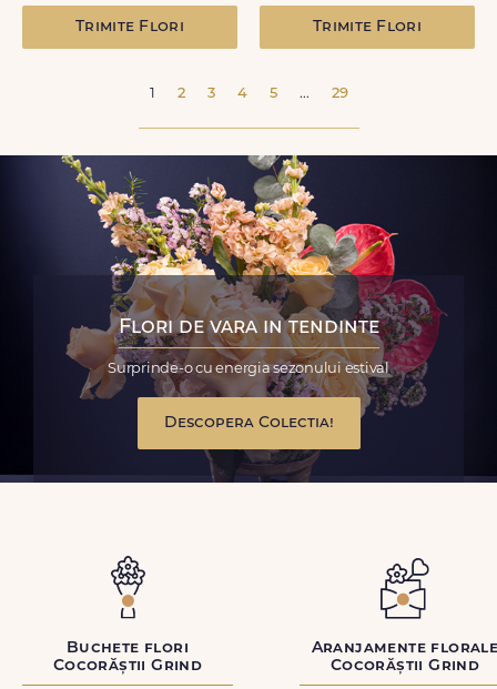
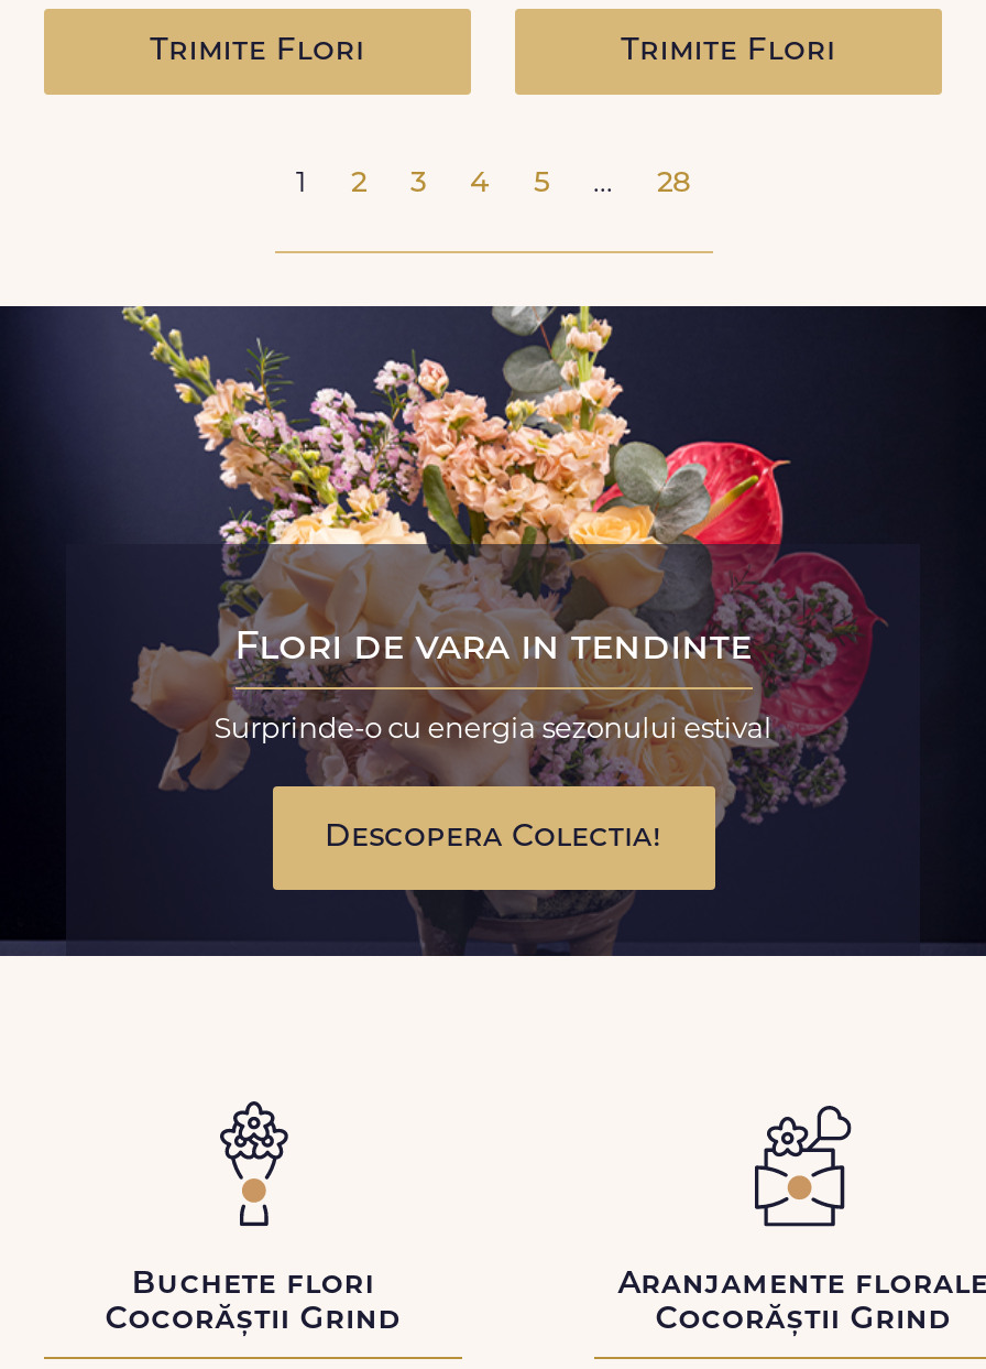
[331,87,348,101] 29 -> [657,170,690,198] 28

